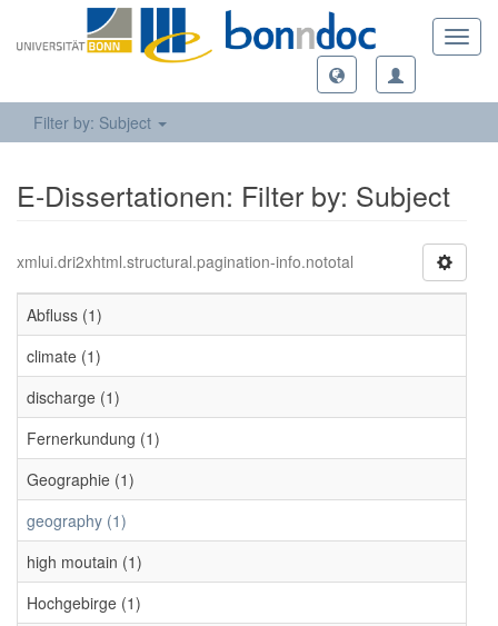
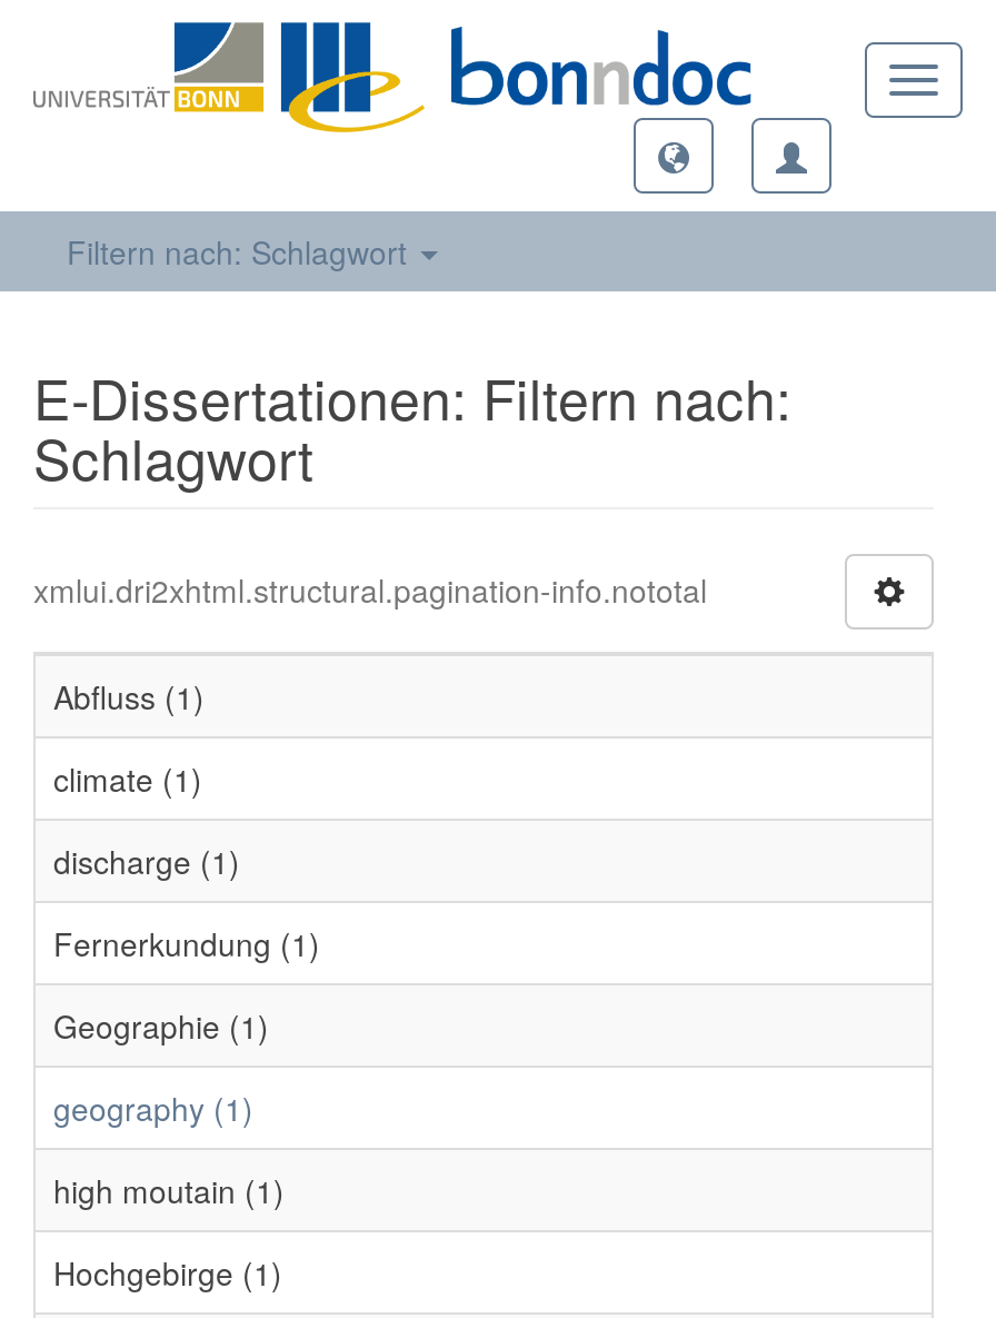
[33,111,156,133] Filter by: Subject -> [67,229,416,274] Filtern nach: Schlagwort
[17,175,450,215] E-Dissertationen: Filter by: Subject -> [33,356,791,496] E-Dissertationen: Filtern nach: | Schlagwort

